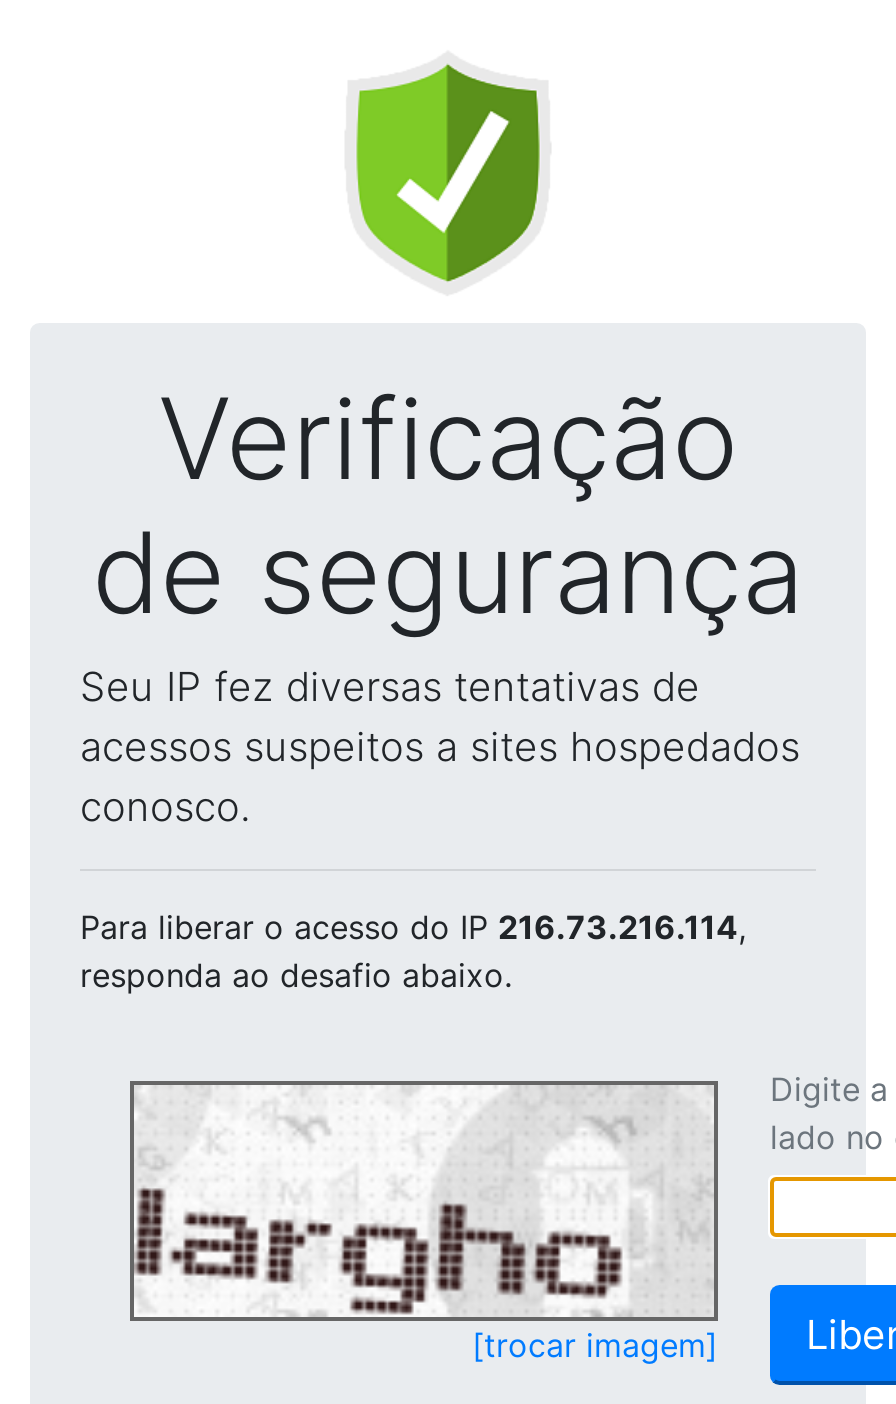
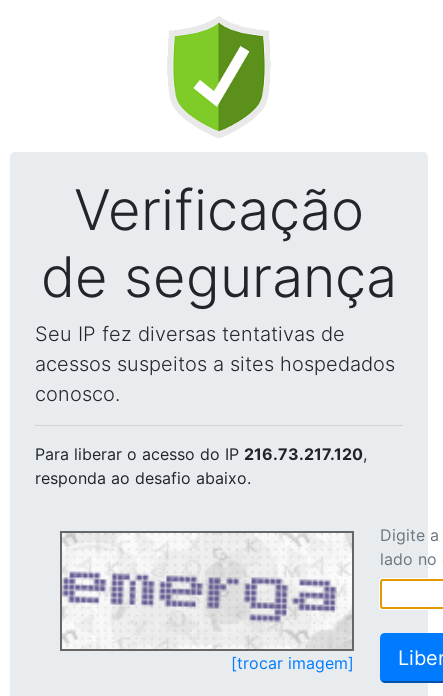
[80,907,746,947] Para liberar o acesso do IP 216.73.216.114, -> [35,444,367,464] Para liberar o acesso do IP 216.73.217.120,
[134,1089,710,1315] [image] -> [62,534,351,648] [image]

